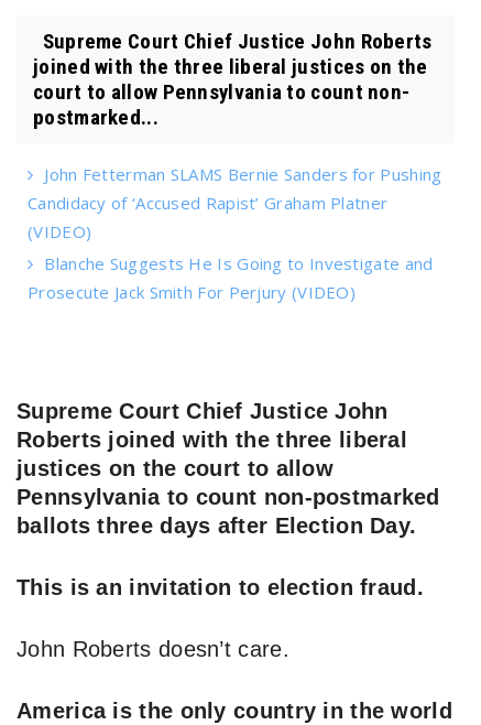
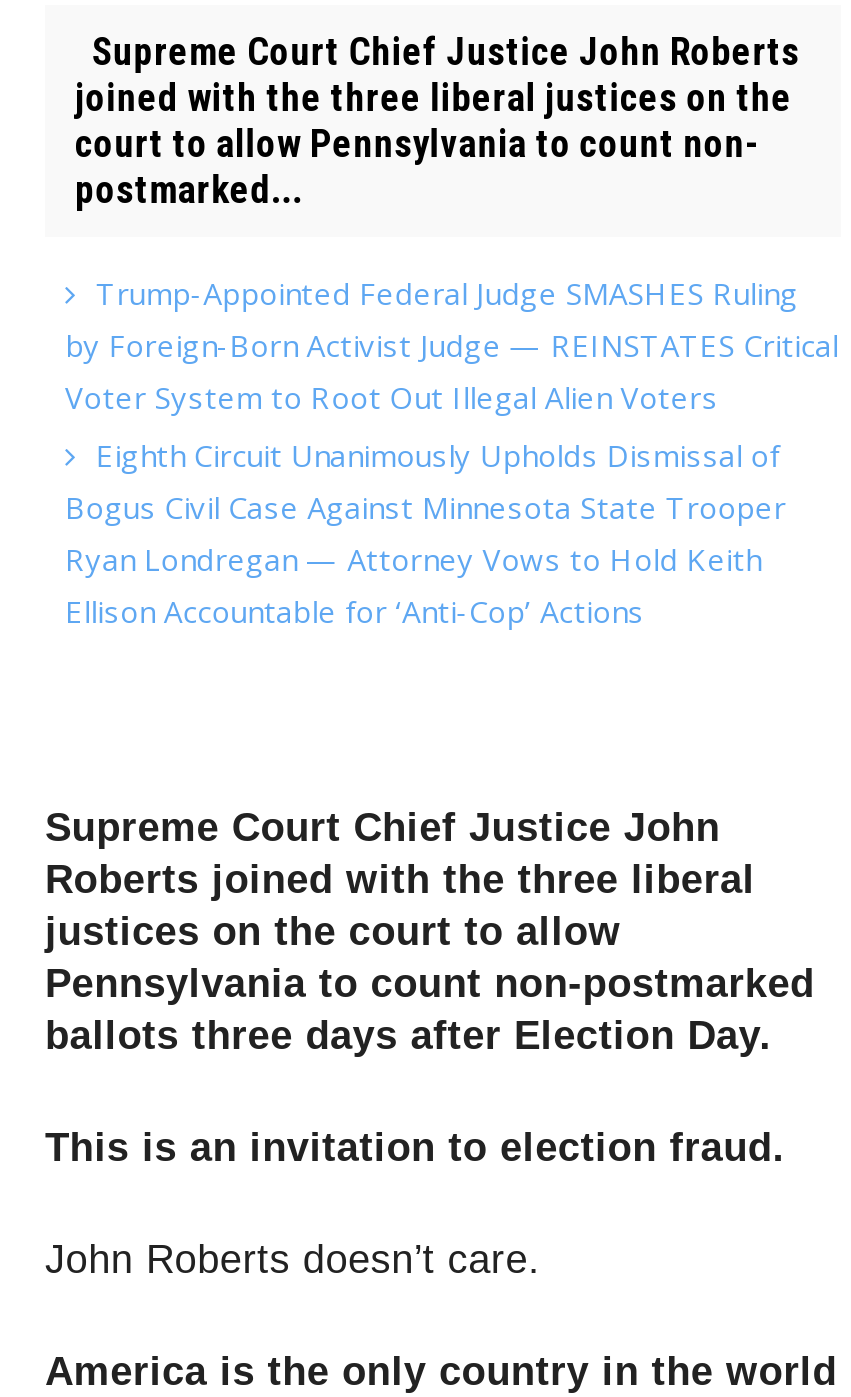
[28,163,442,303] John Fetterman SLAMS Bernie Sanders for Pushing | Candidacy of ‘Accused Rapist’ Graham Platner | (VIDEO) | Blanche Suggests He Is Going to Investigate and | Prosecute Jack Smith For Perjury (VIDEO) -> [65,273,838,631] Trump-Appointed Federal Judge SMASHES Ruling | by Foreign-Born Activist Judge — REINSTATES Critical | Voter System to Root Out Illegal Alien Voters | Eighth Circuit Unanimously Upholds Dismissal of | Bogus Civil Case Against Minnesota State Trooper | Ryan Londregan — Attorney Vows to Hold Keith | Ellison Accountable for ‘Anti-Cop’ Actions

